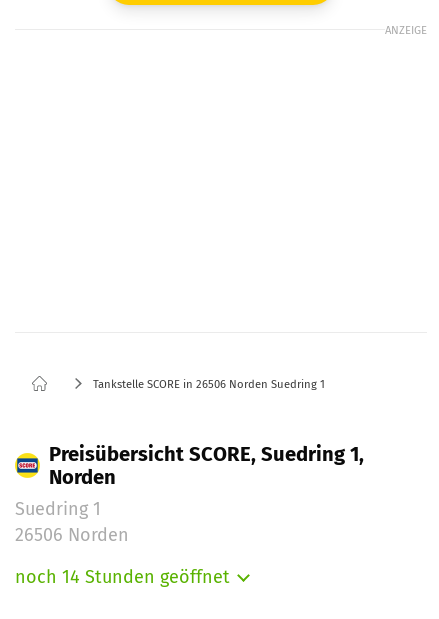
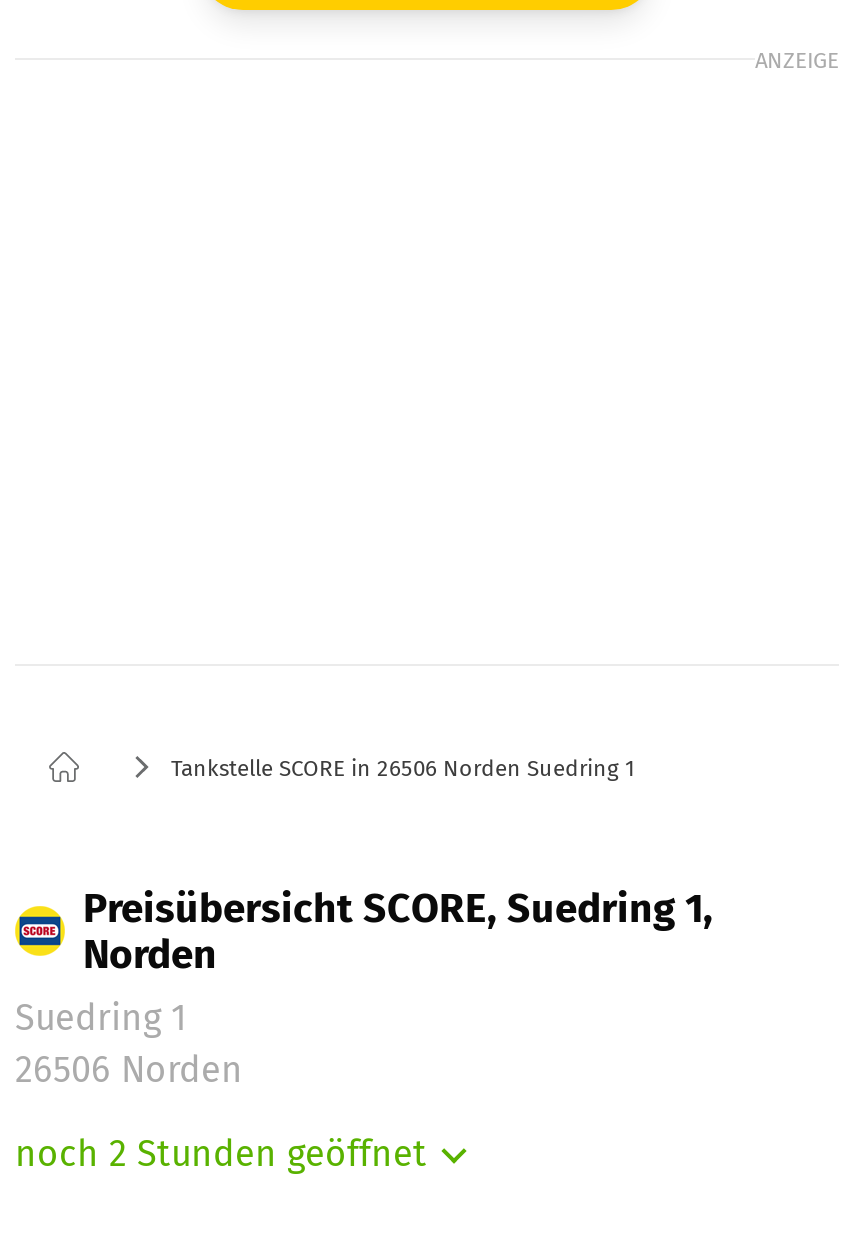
[15,566,230,588] noch 14 Stunden geöffnet -> [15,1133,427,1177] noch 2 Stunden geöffnet

